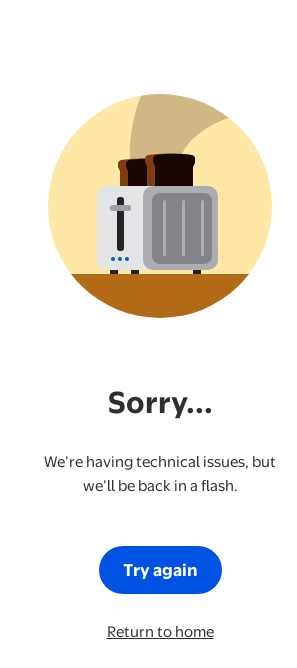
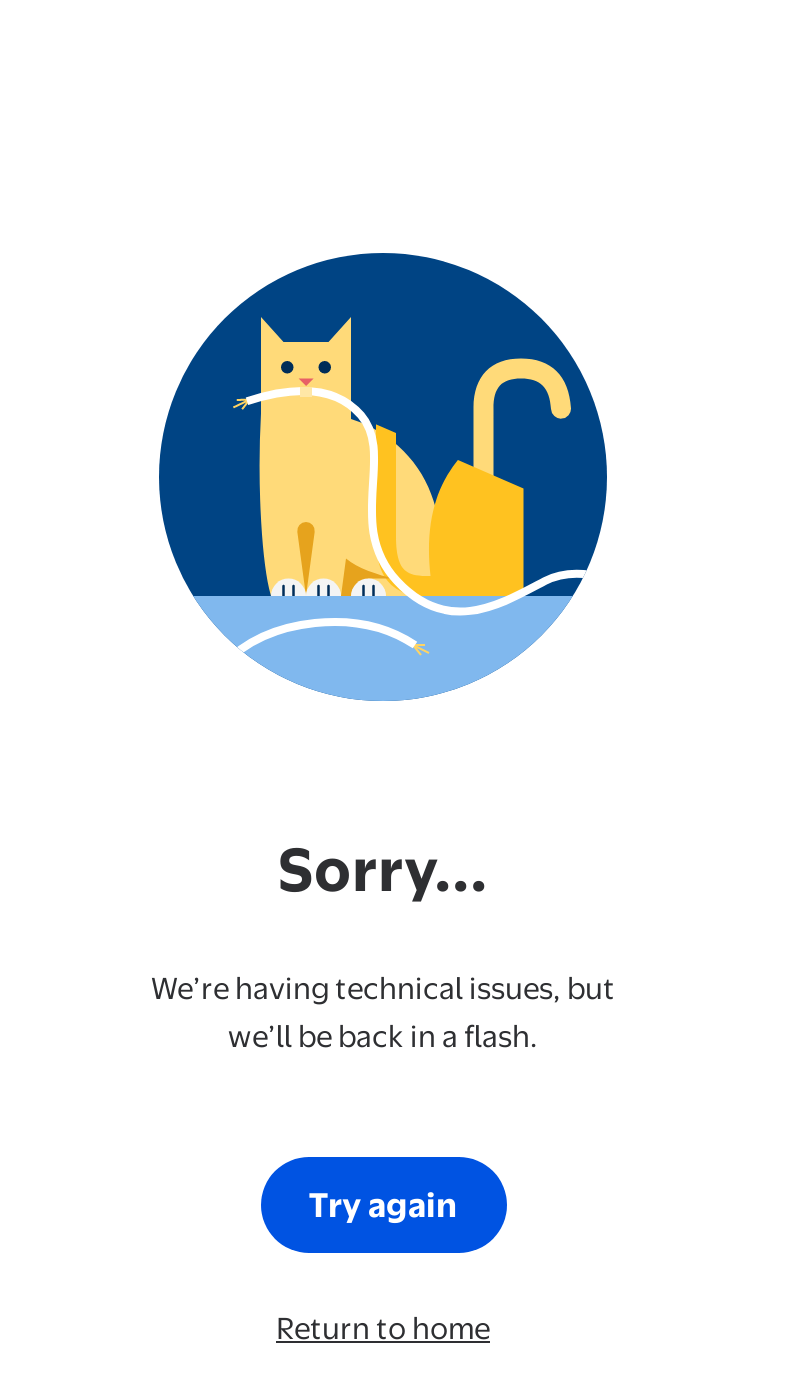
[48,94,272,319] [image] -> [157,251,609,703] [image]

